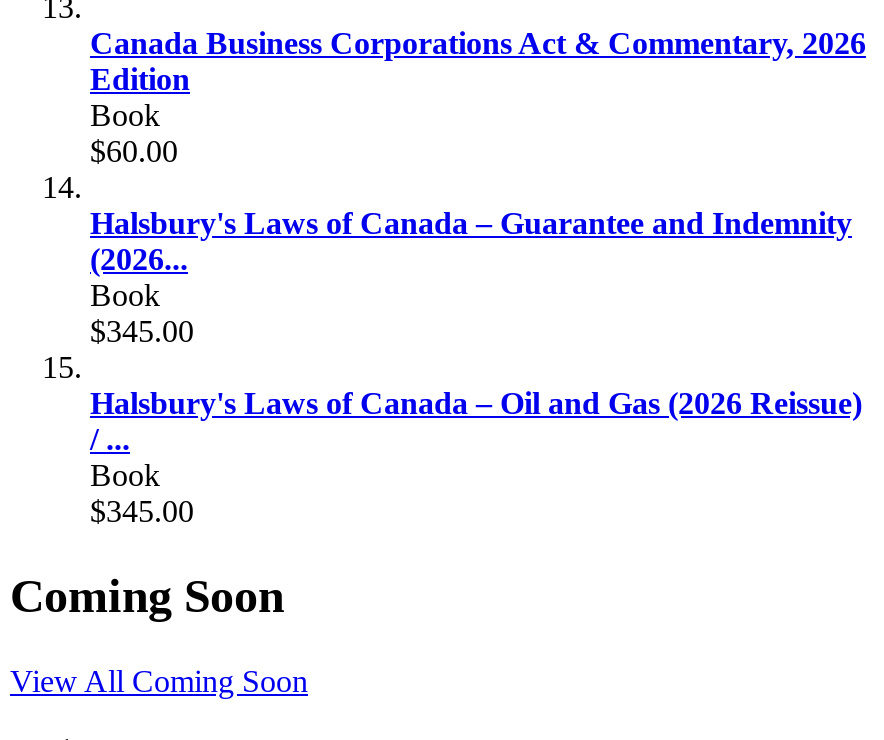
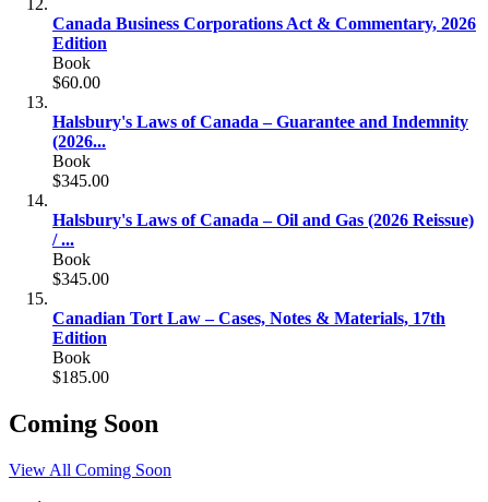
none -> [52,309,445,387] Canadian Tort Law – Cases, Notes & Materials, 17th | Edition | Book | $185.00

